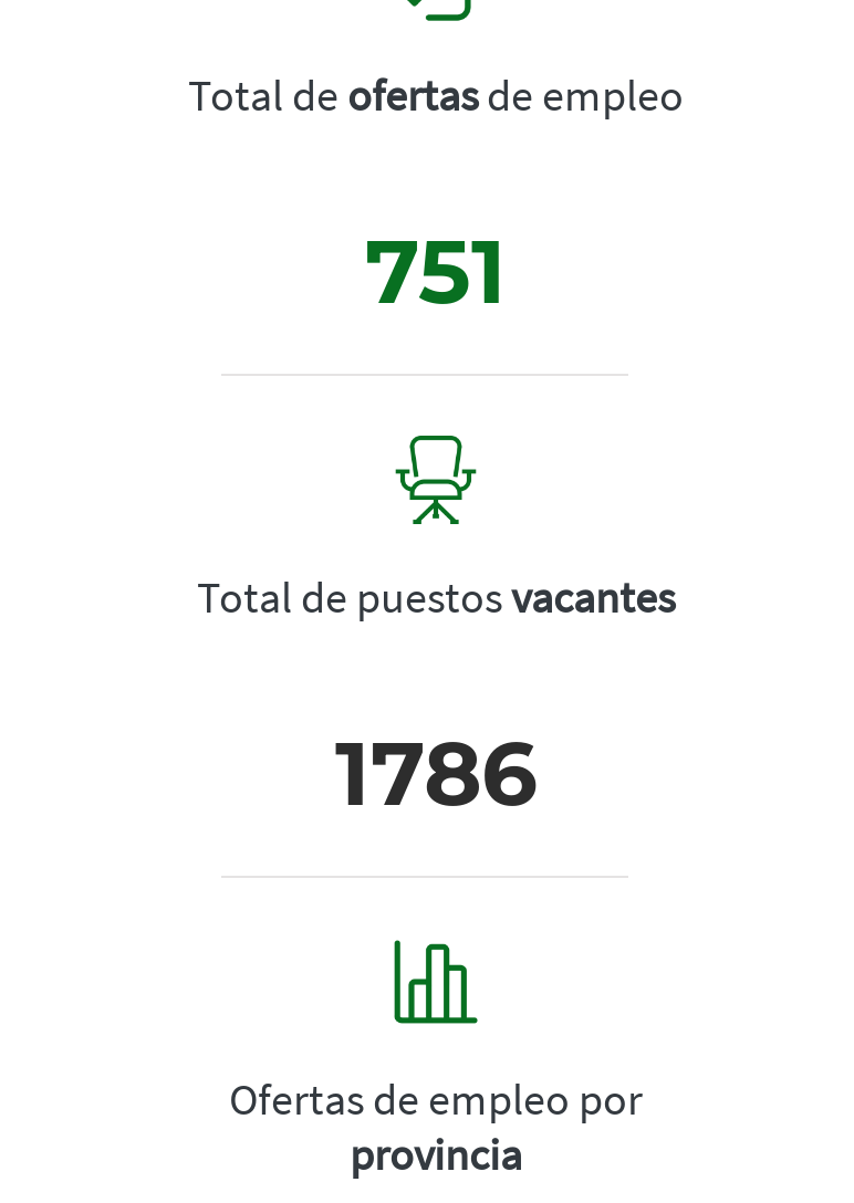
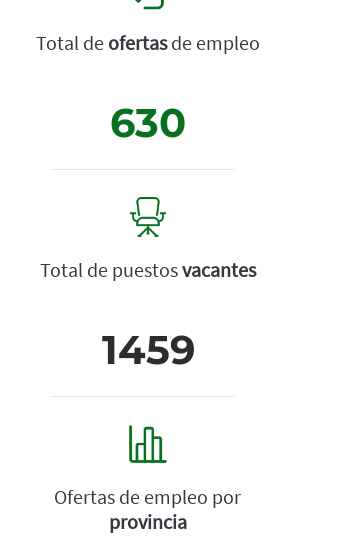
[365,217,507,326] 751 -> [110,98,186,147] 630
[335,719,537,828] 1786 -> [101,325,194,374] 1459

